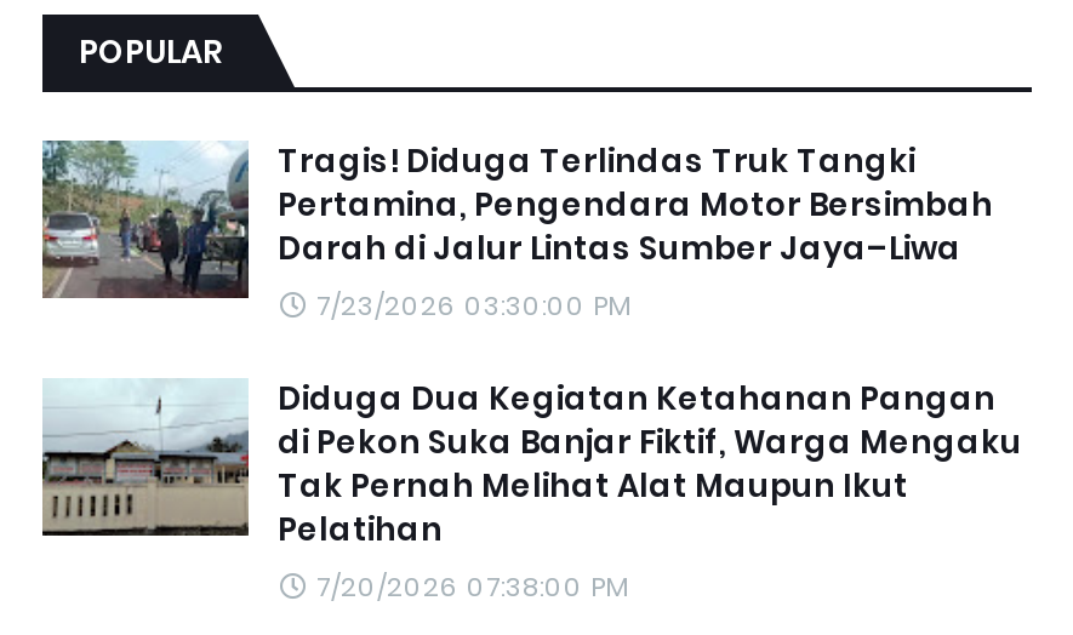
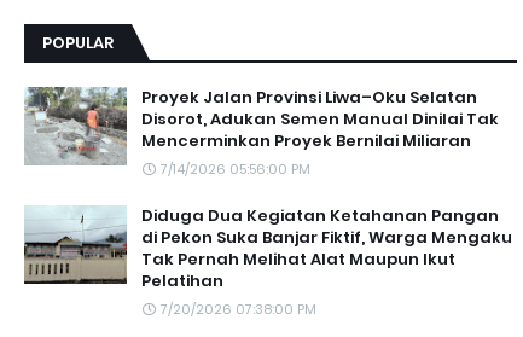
[42,139,993,325] [image] | Tragis! Diduga Terlindas Truk Tangki | Pertamina, Pengendara Motor Bersimbah | Darah di Jalur Lintas Sumber Jaya–Liwa | 7/23/2026 03:30:00 PM -> [25,86,499,179] [image] | Proyek Jalan Provinsi Liwa–Oku Selatan | Disorot, Adukan Semen Manual Dinilai Tak | Mencerminkan Proyek Bernilai Miliaran | 7/14/2026 05:56:00 PM

